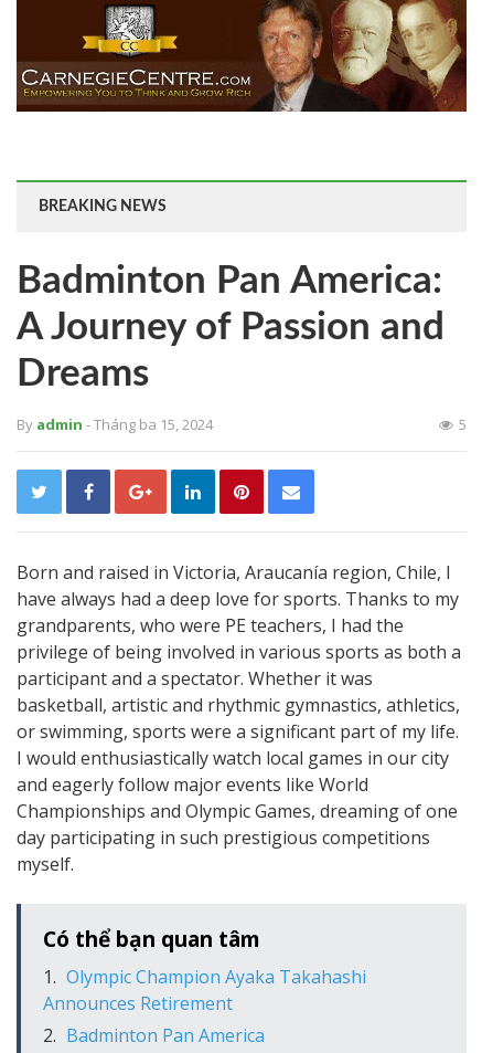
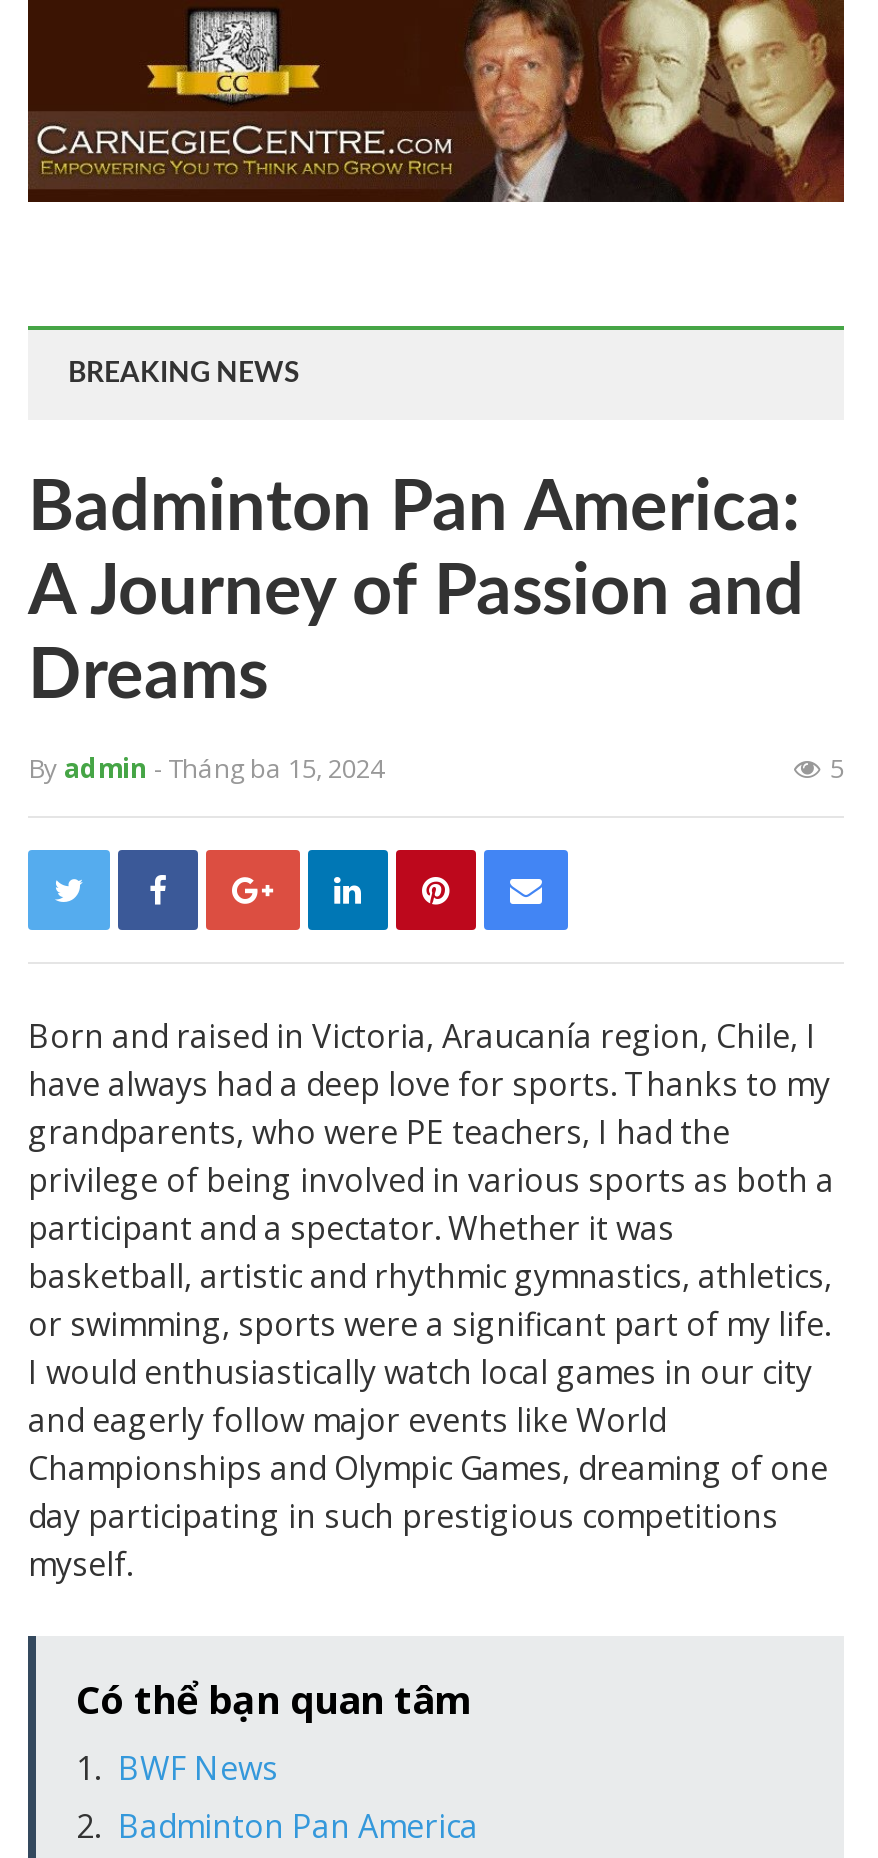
[43,964,366,1015] Olympic Champion Ayaka Takahashi | Announces Retirement -> [118,1746,278,1790] BWF News

